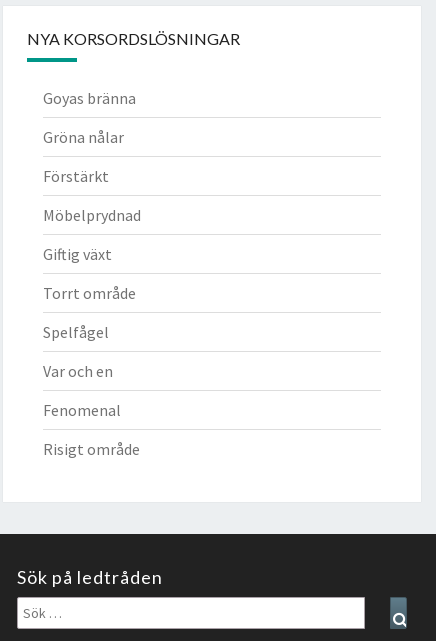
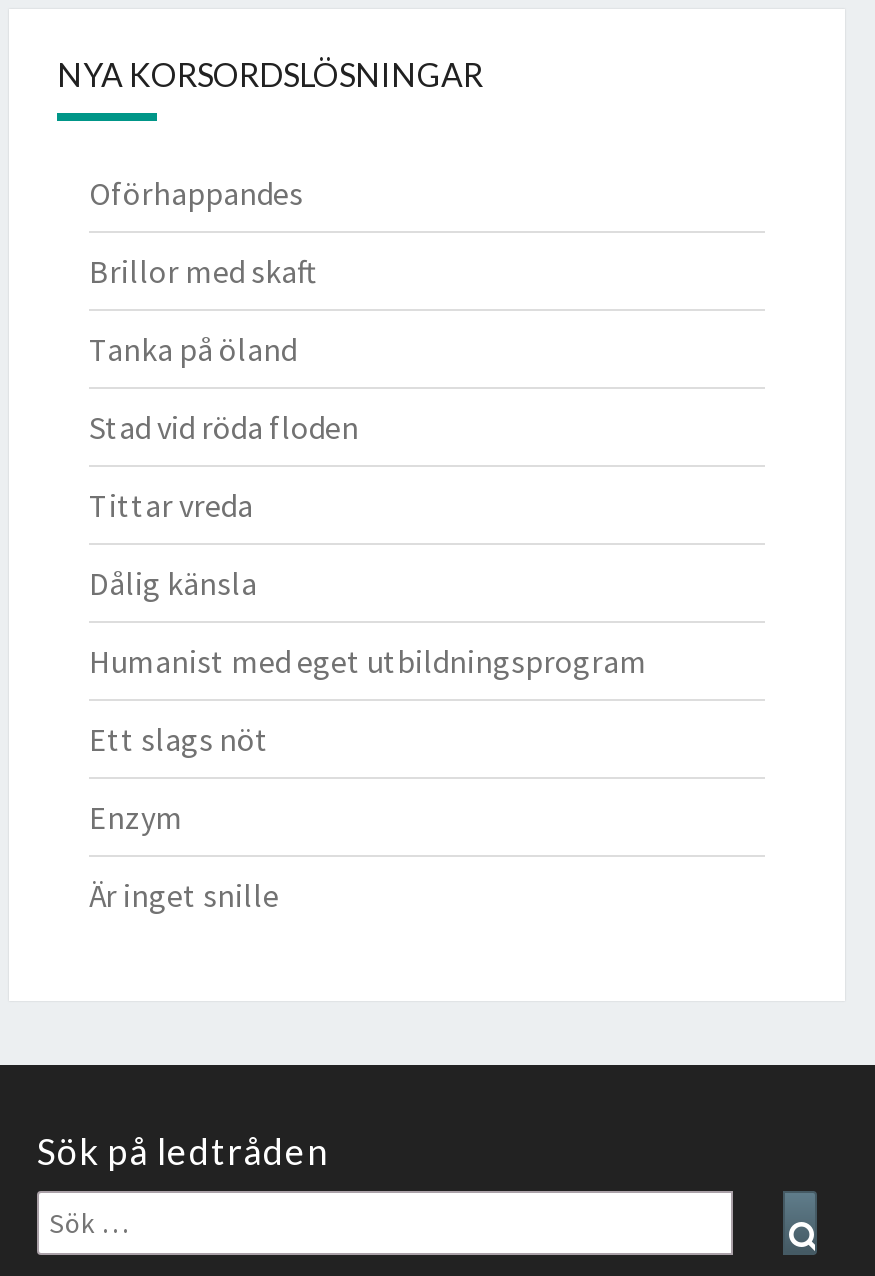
[43,88,136,108] Goyas bränna -> [89,173,303,213] Oförhappandes
[43,127,124,147] Gröna nålar -> [89,251,317,291] Brillor med skaft
[43,166,109,186] Förstärkt -> [89,329,297,369] Tanka på öland
[43,205,141,225] Möbelprydnad -> [89,407,359,447] Stad vid röda floden
[43,244,112,264] Giftig växt -> [89,485,253,525] Tittar vreda
[43,283,136,303] Torrt område -> [89,563,257,603] Dålig känsla
[43,322,109,342] Spelfågel -> [89,641,647,681] Humanist med eget utbildningsprogram
[43,361,113,381] Var och en -> [89,719,269,759] Ett slags nöt
[43,400,121,420] Fenomenal -> [89,797,183,837] Enzym
[43,439,140,459] Risigt område -> [89,875,279,915] Är inget snille

